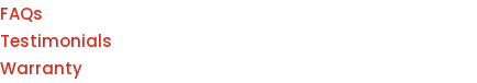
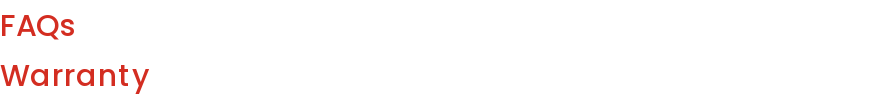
[0,29,112,52] Testimonials -> none

